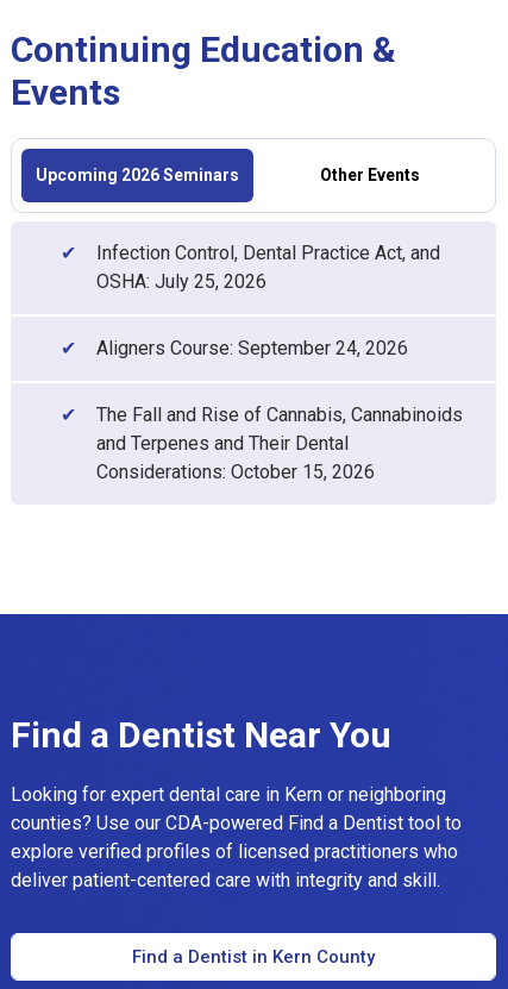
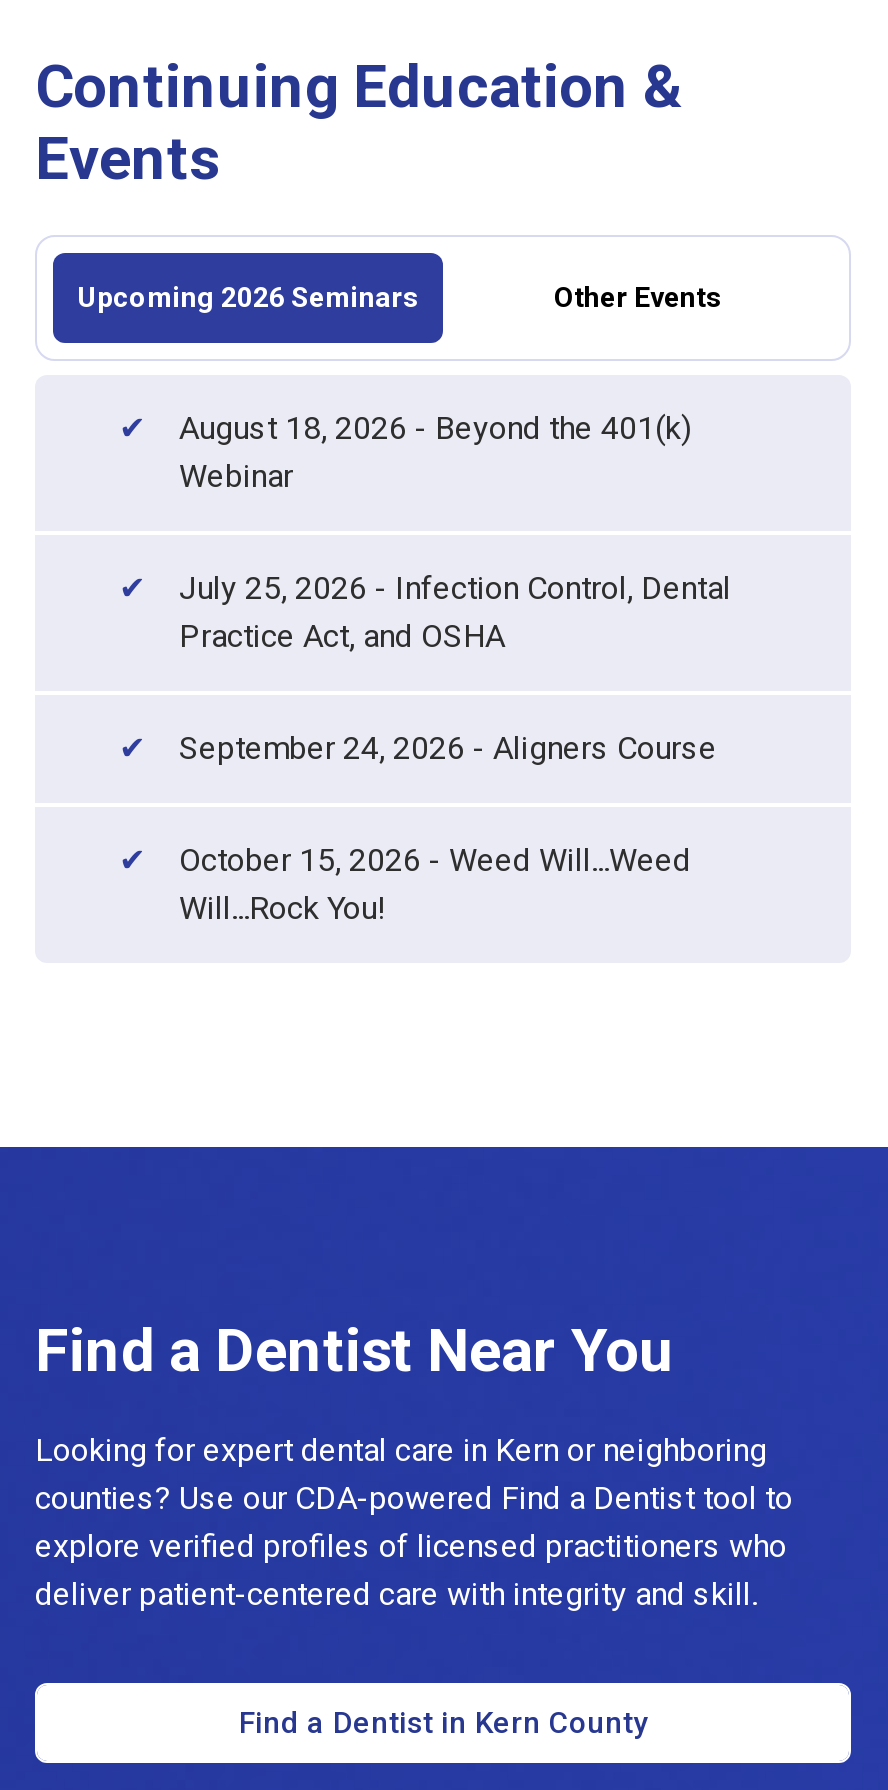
[96,242,463,483] Infection Control, Dental Practice Act, and | OSHA: July 25, 2026 | Aligners Course: September 24, 2026 | The Fall and Rise of Cannabis, Cannabinoids | and Terpenes and Their Dental | Considerations: October 15, 2026 -> [179,409,731,927] August 18, 2026 - Beyond the 401(k) | Webinar | July 25, 2026 - Infection Control, Dental | Practice Act, and OSHA | September 24, 2026 - Aligners Course | October 15, 2026 - Weed Will...Weed | Will...Rock You!

